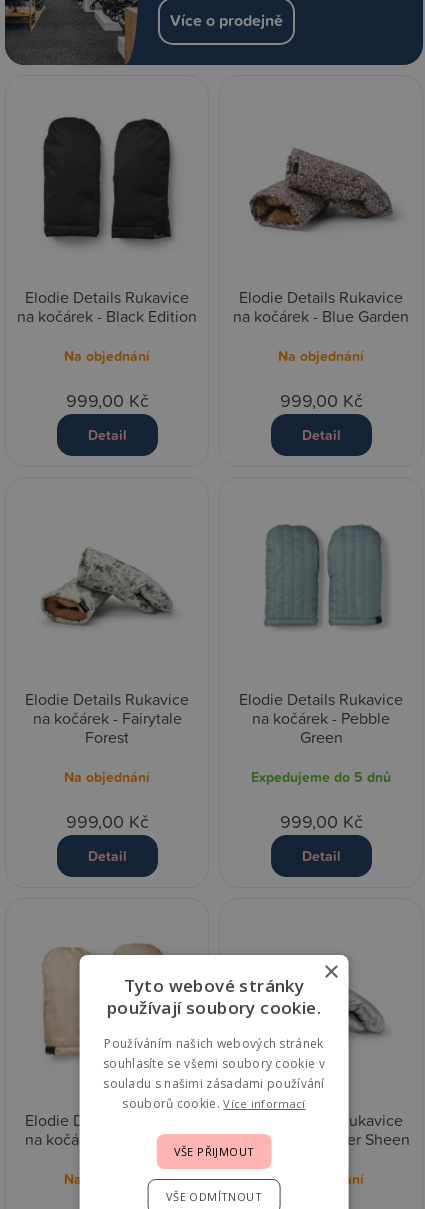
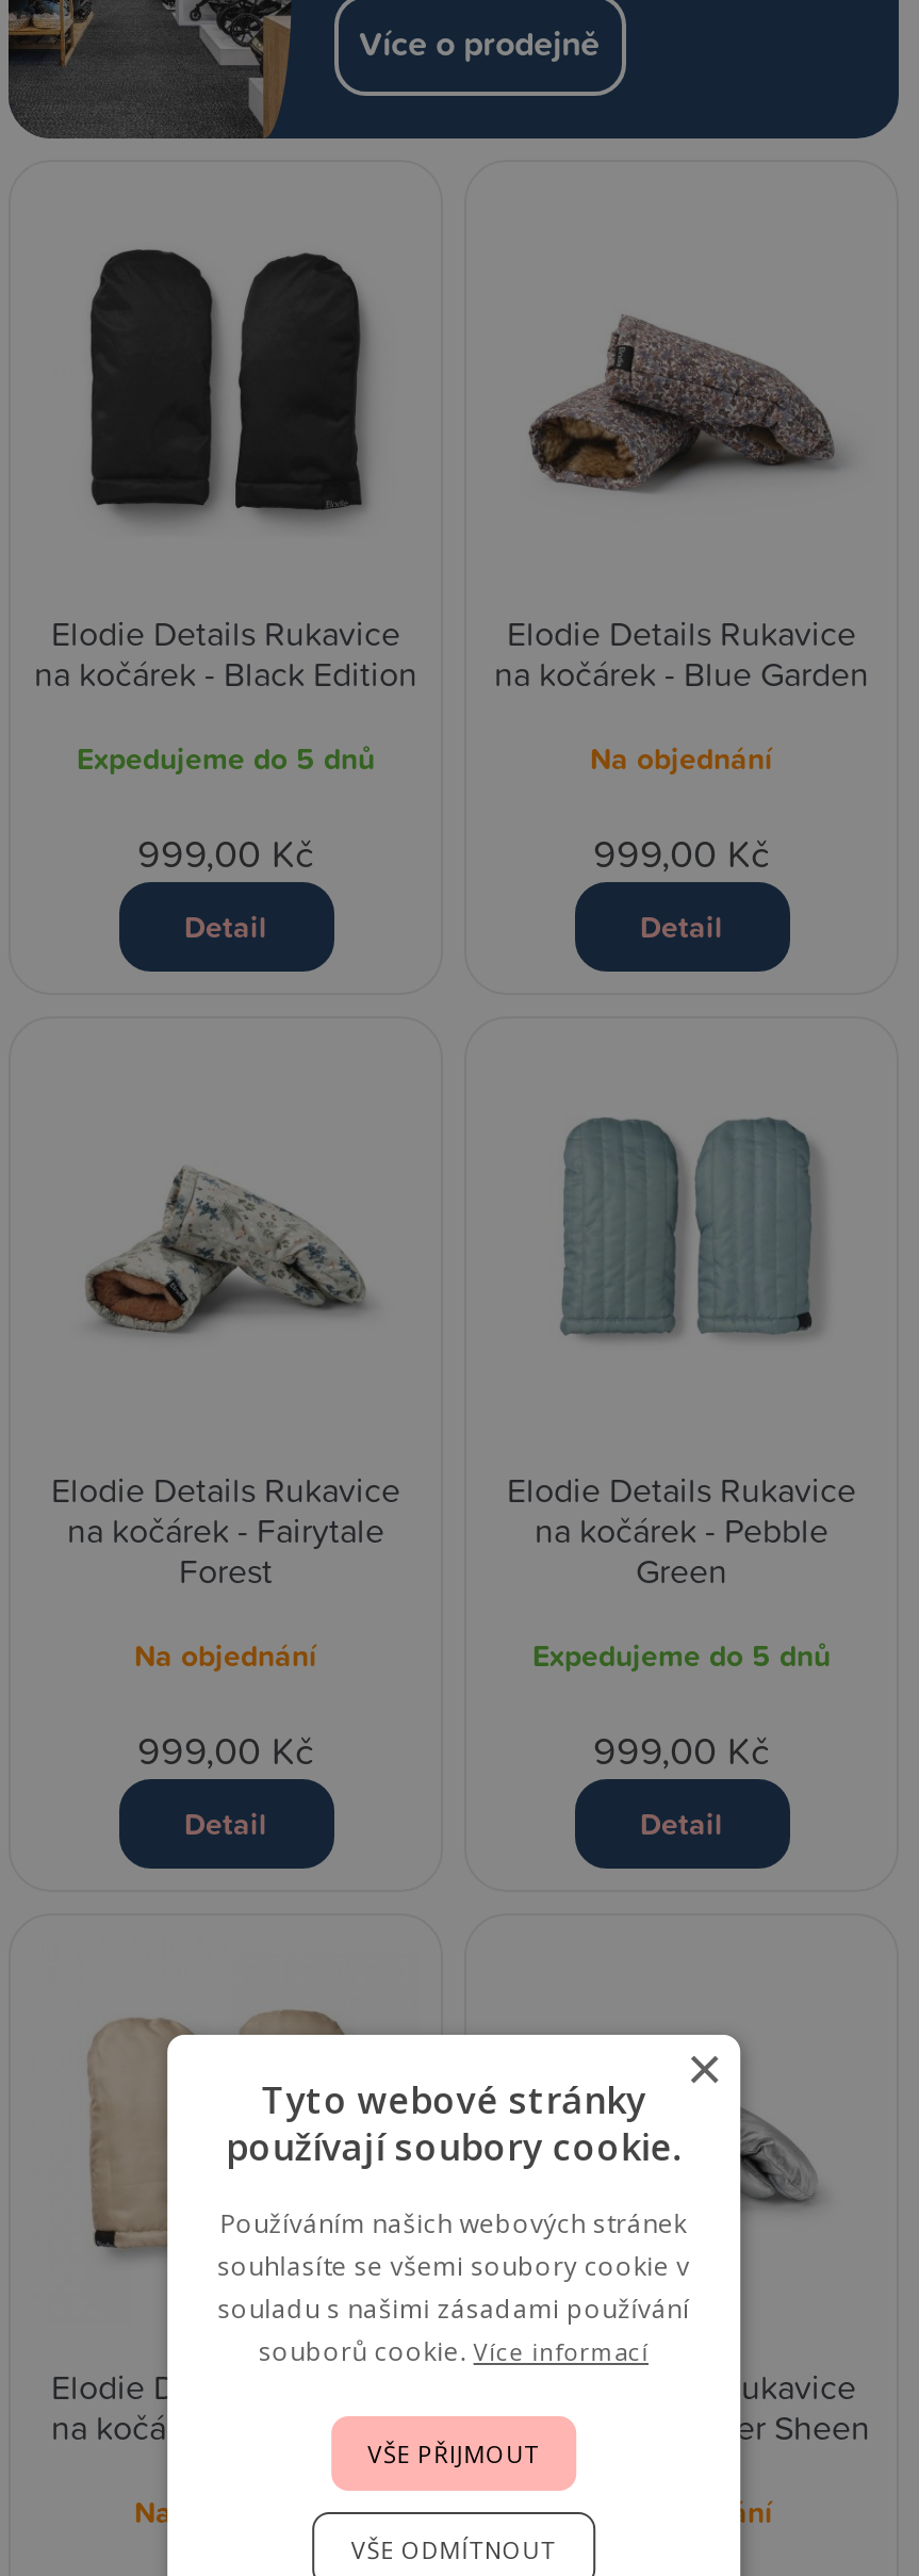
[64,346,150,366] Na objednání -> [77,737,375,780] Expedujeme do 5 dnů

